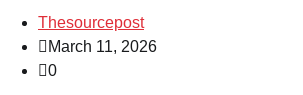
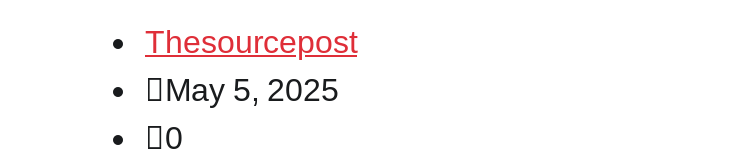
[48,38,157,55] March 11, 2026 -> [165,74,339,108] May 5, 2025

